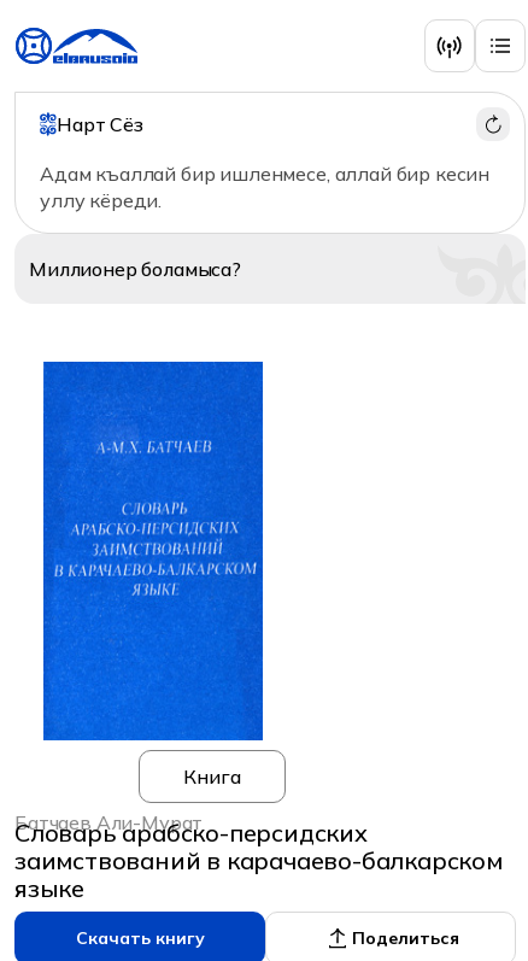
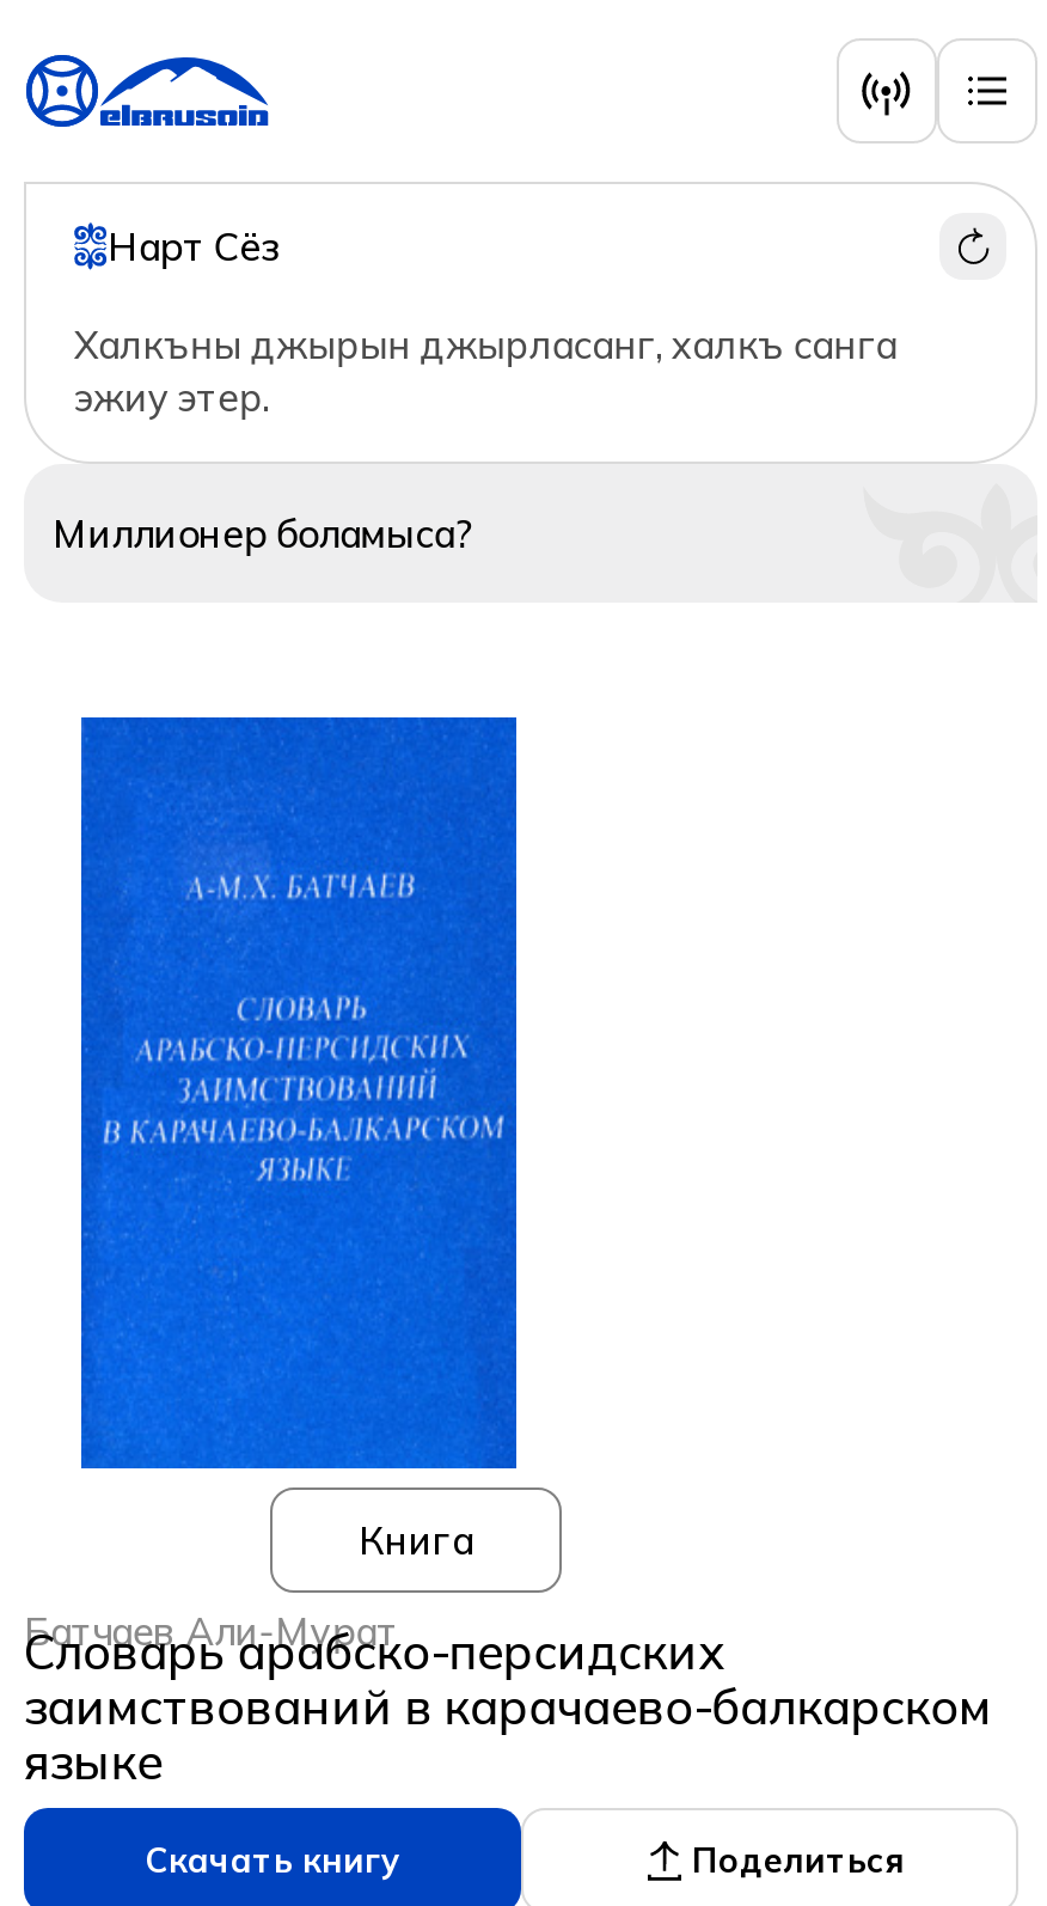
[40,162,490,212] Адам къаллай бир ишленмесе, аллай бир кесин | уллу кёреди. -> [74,320,896,421] Халкъны джырын джырласанг, халкъ санга | эжиу этер.

